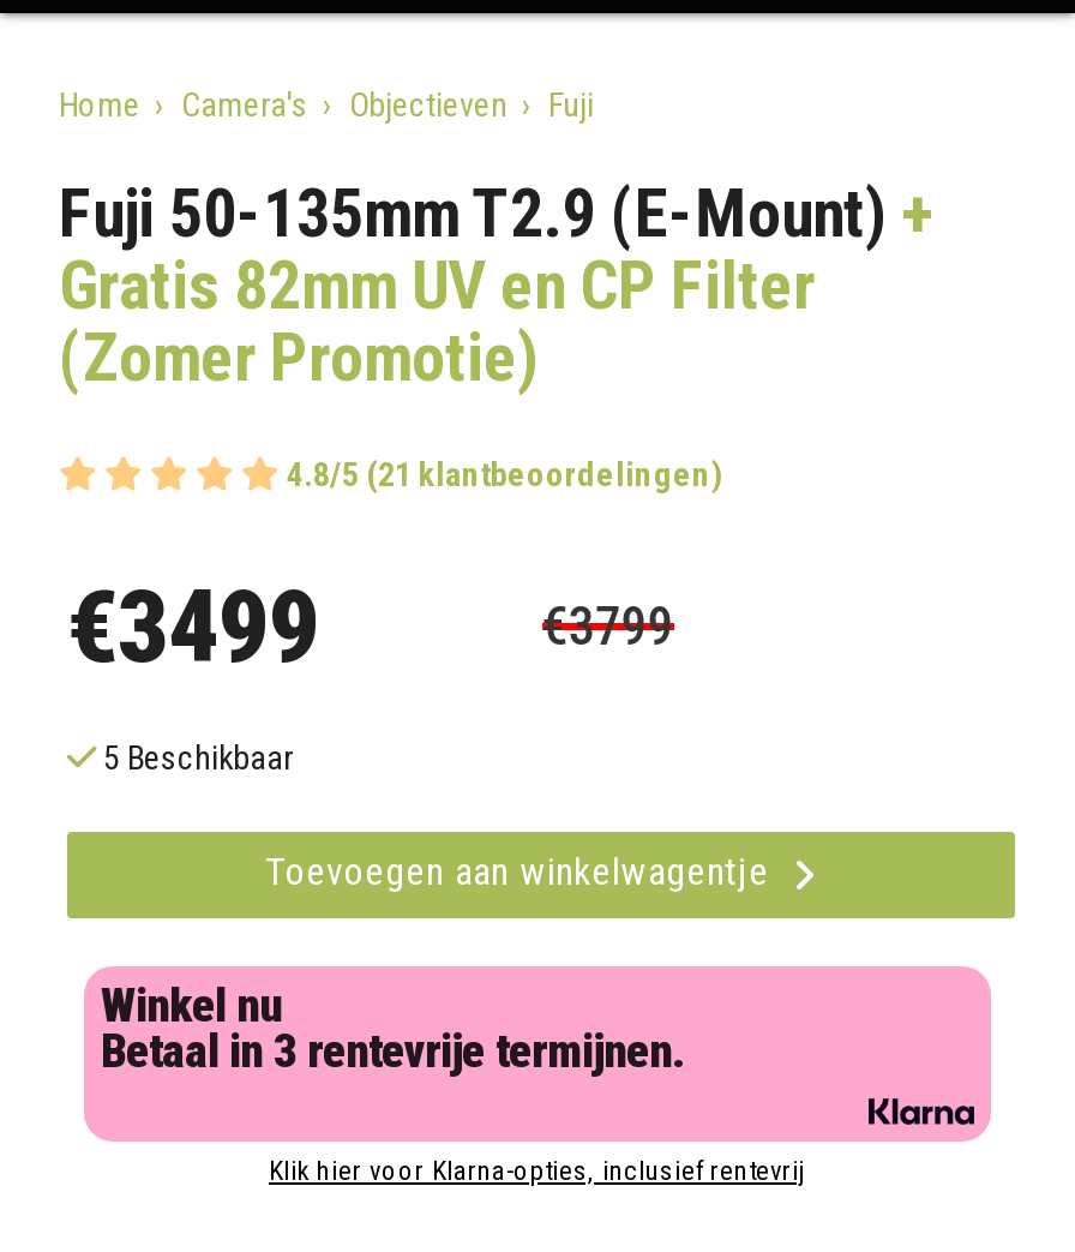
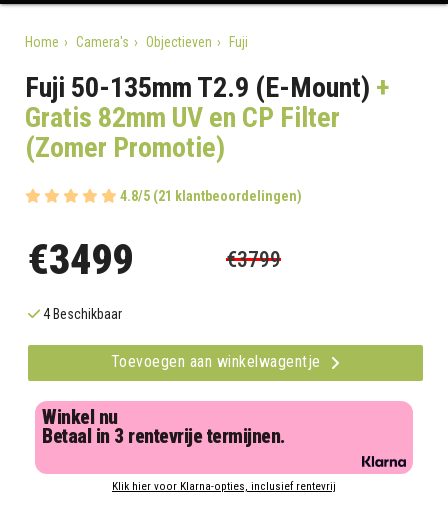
[96,739,293,777] 5 Beschikbaar -> [40,306,122,322] 4 Beschikbaar

